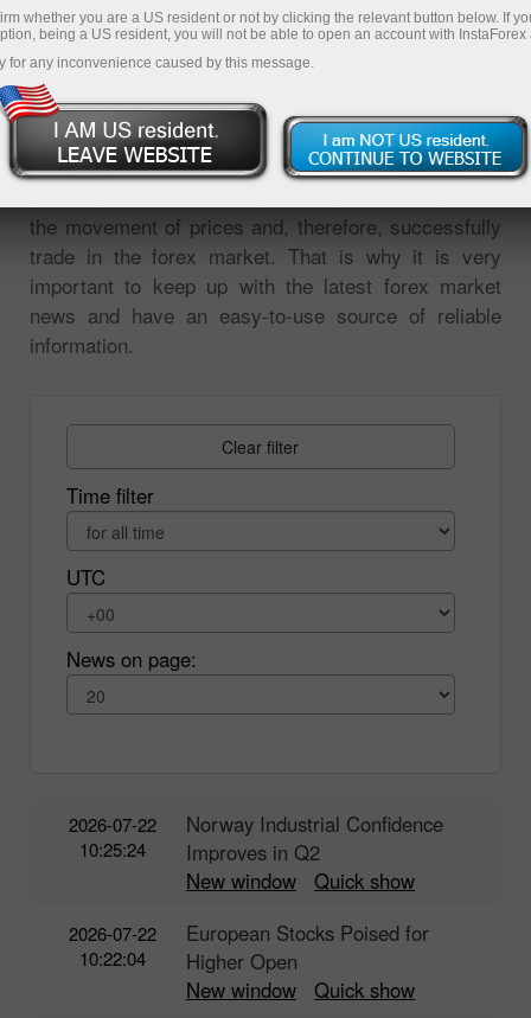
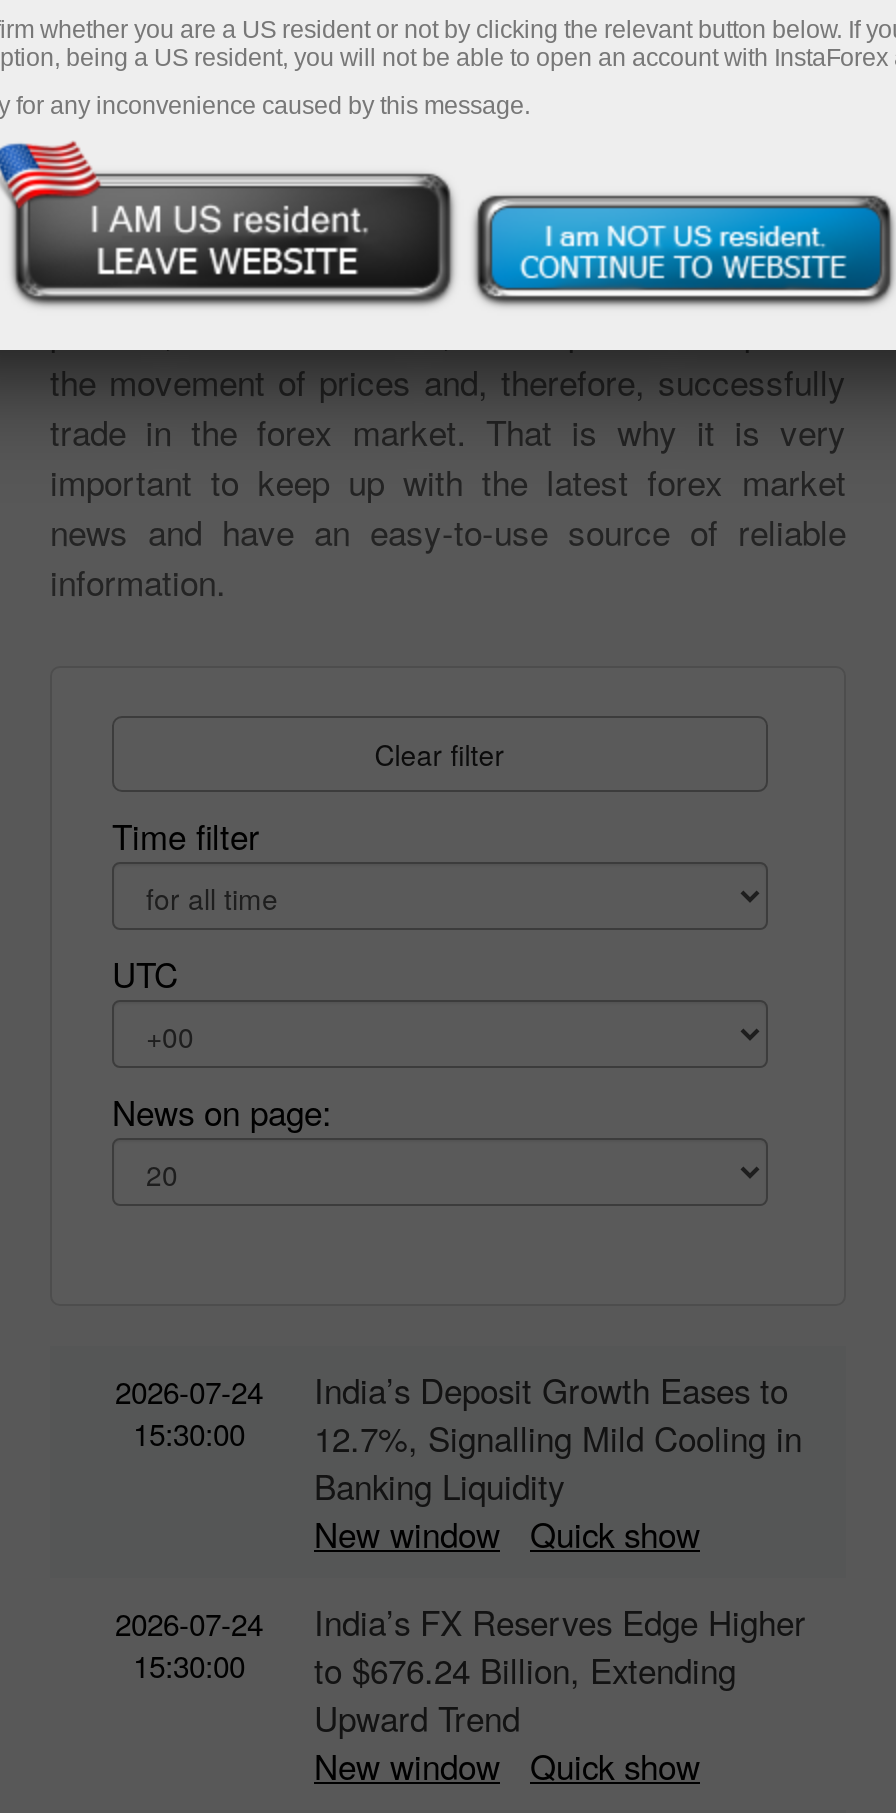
[68,812,156,862] 2026-07-22 | 10:25:24 -> [115,1370,263,1454] 2026-07-24 | 15:30:00
[186,809,443,866] Norway Industrial Confidence | Improves in Q2 -> [314,1366,802,1510] India’s Deposit Growth Eases to | 12.7%, Signalling Mild Cooling in | Banking Liquidity
[68,921,156,971] 2026-07-22 | 10:22:04 -> [115,1602,263,1686] 2026-07-24 | 15:30:00
[186,918,429,975] European Stocks Poised for | Higher Open -> [314,1598,806,1742] India’s FX Reserves Edge Higher | to $676.24 Billion, Extending | Upward Trend

